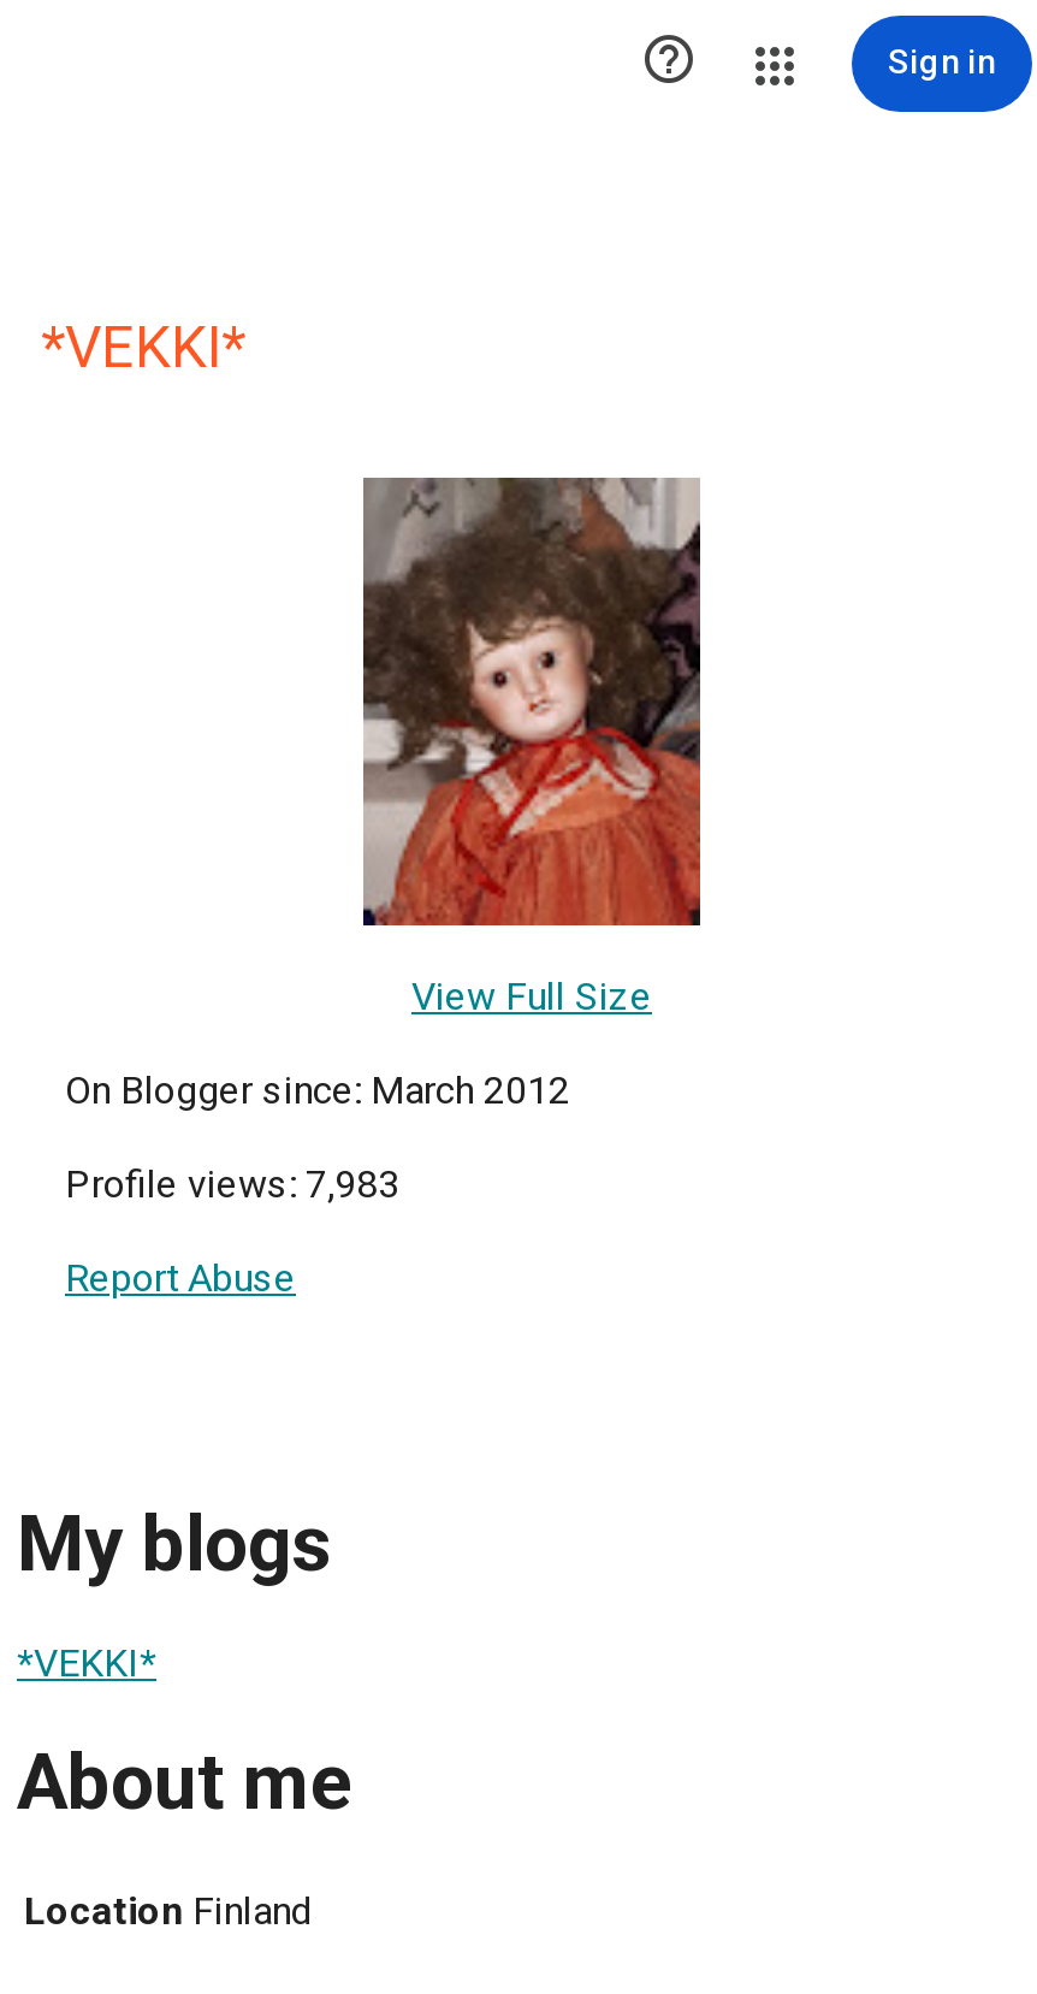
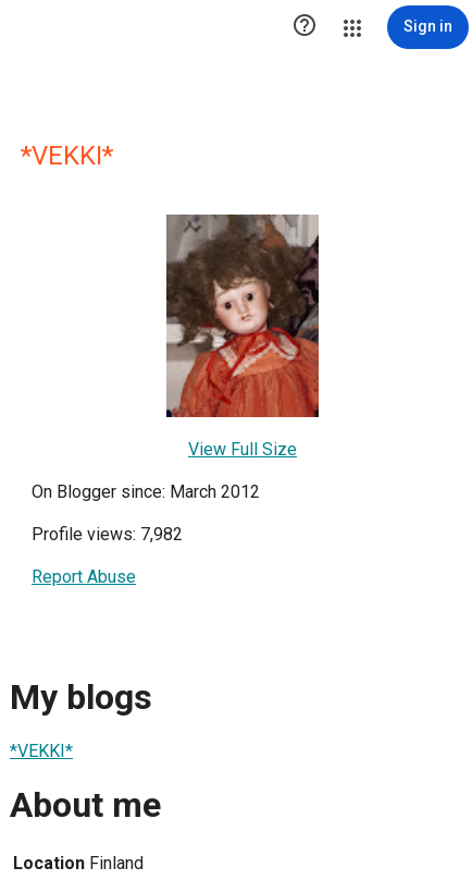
[65,1162,399,1207] Profile views: 7,983 -> [32,524,183,545] Profile views: 7,982

